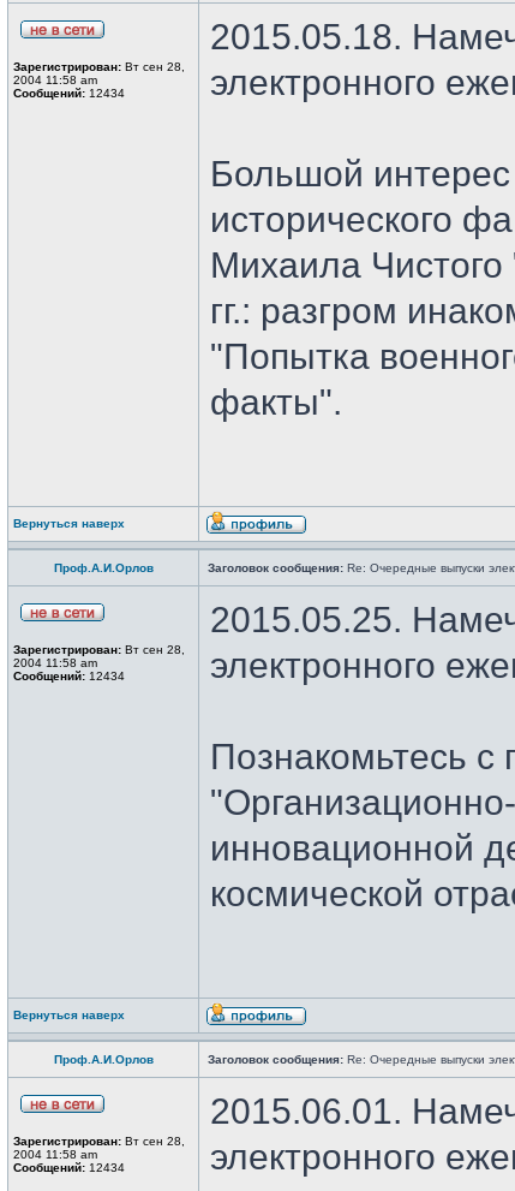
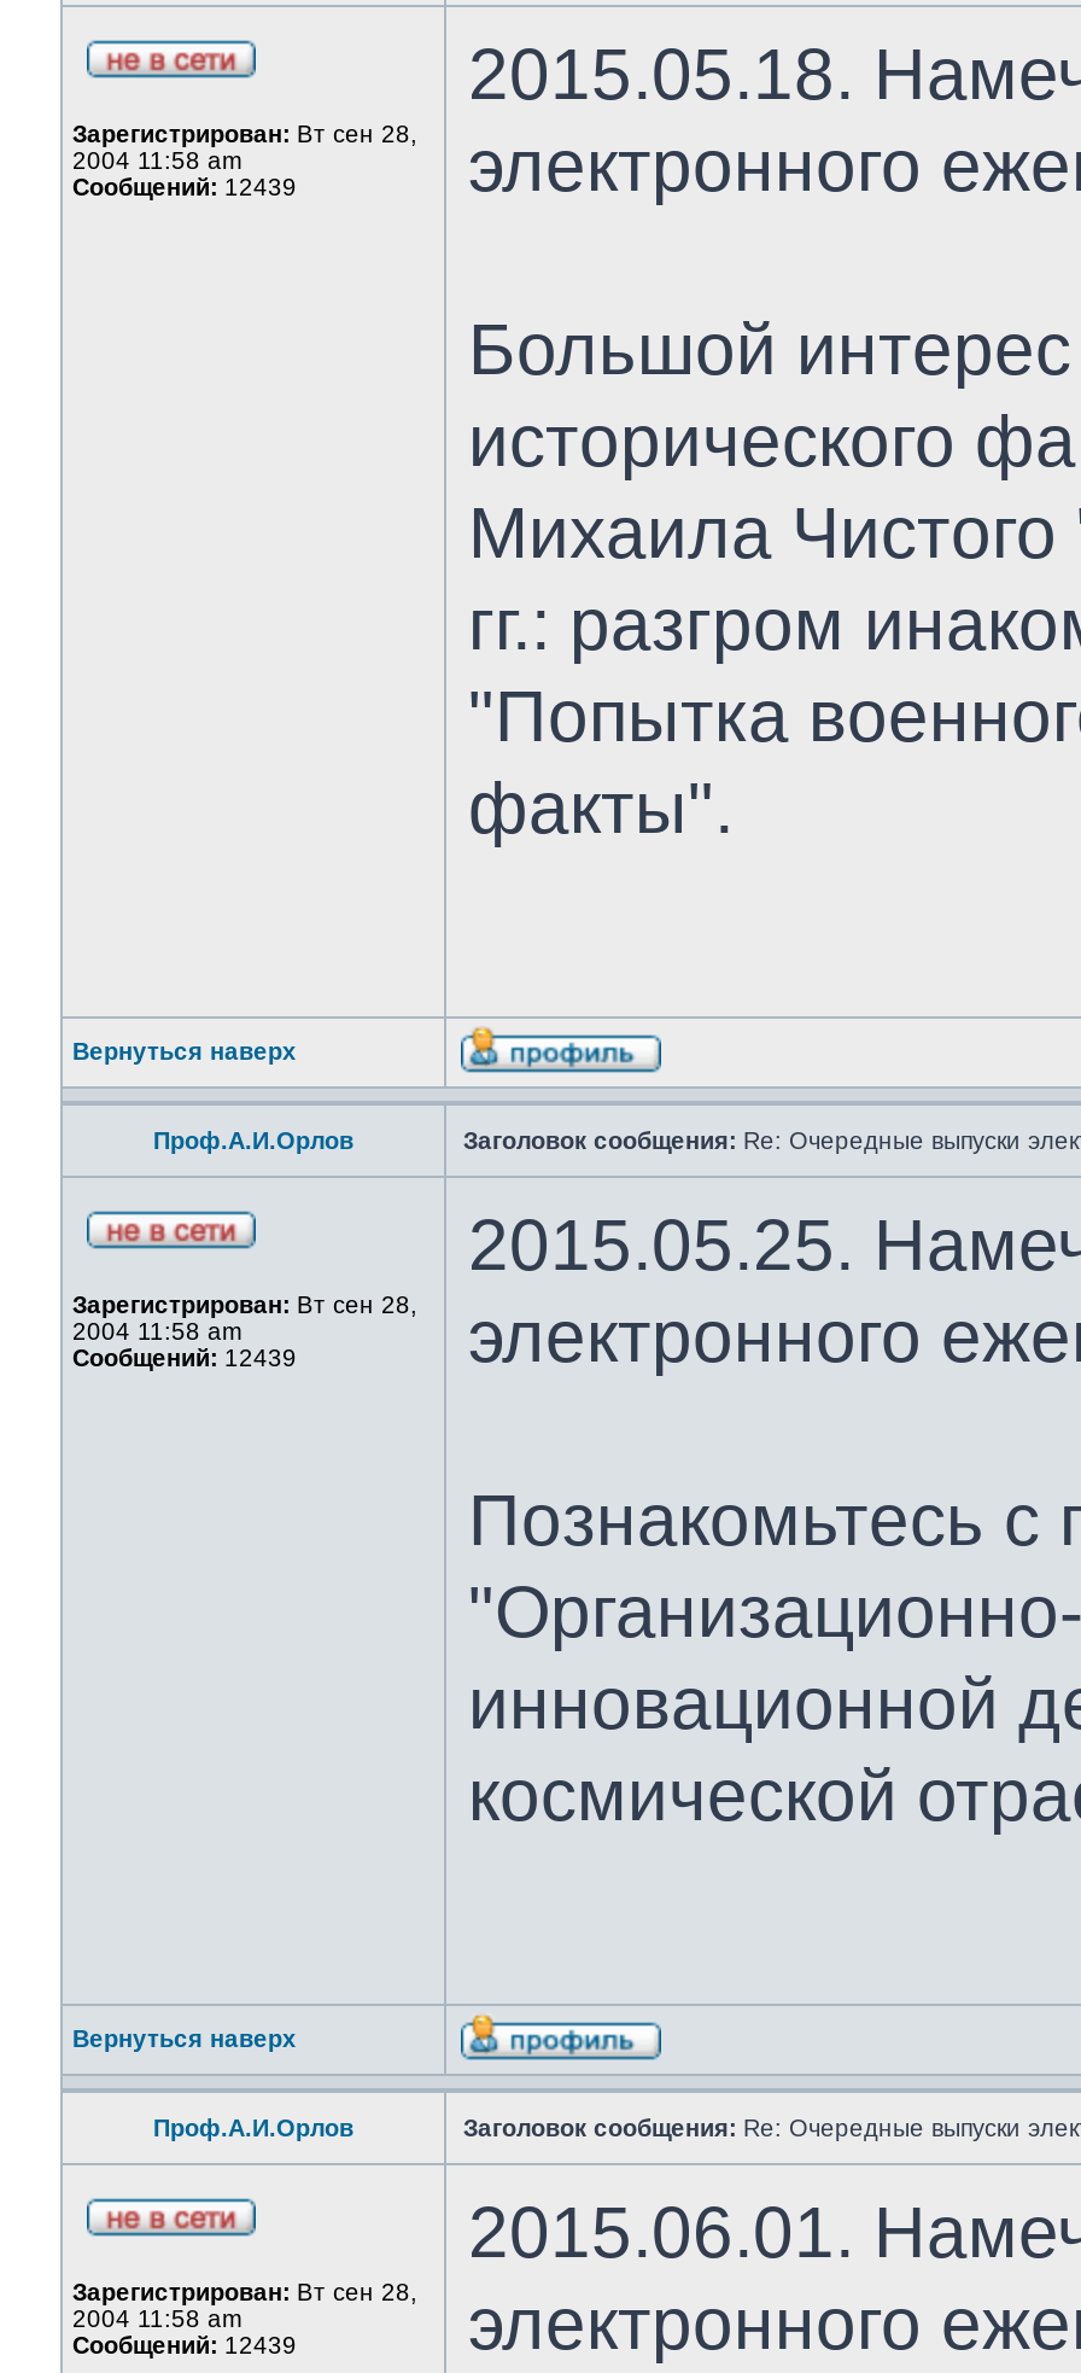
[13,87,125,100] Сообщений: 12434 -> [72,174,297,200] Сообщений: 12439
[13,669,125,683] Сообщений: 12434 -> [72,1345,297,1371] Сообщений: 12439
[13,1161,125,1174] Сообщений: 12434 -> [72,2332,297,2359] Сообщений: 12439

